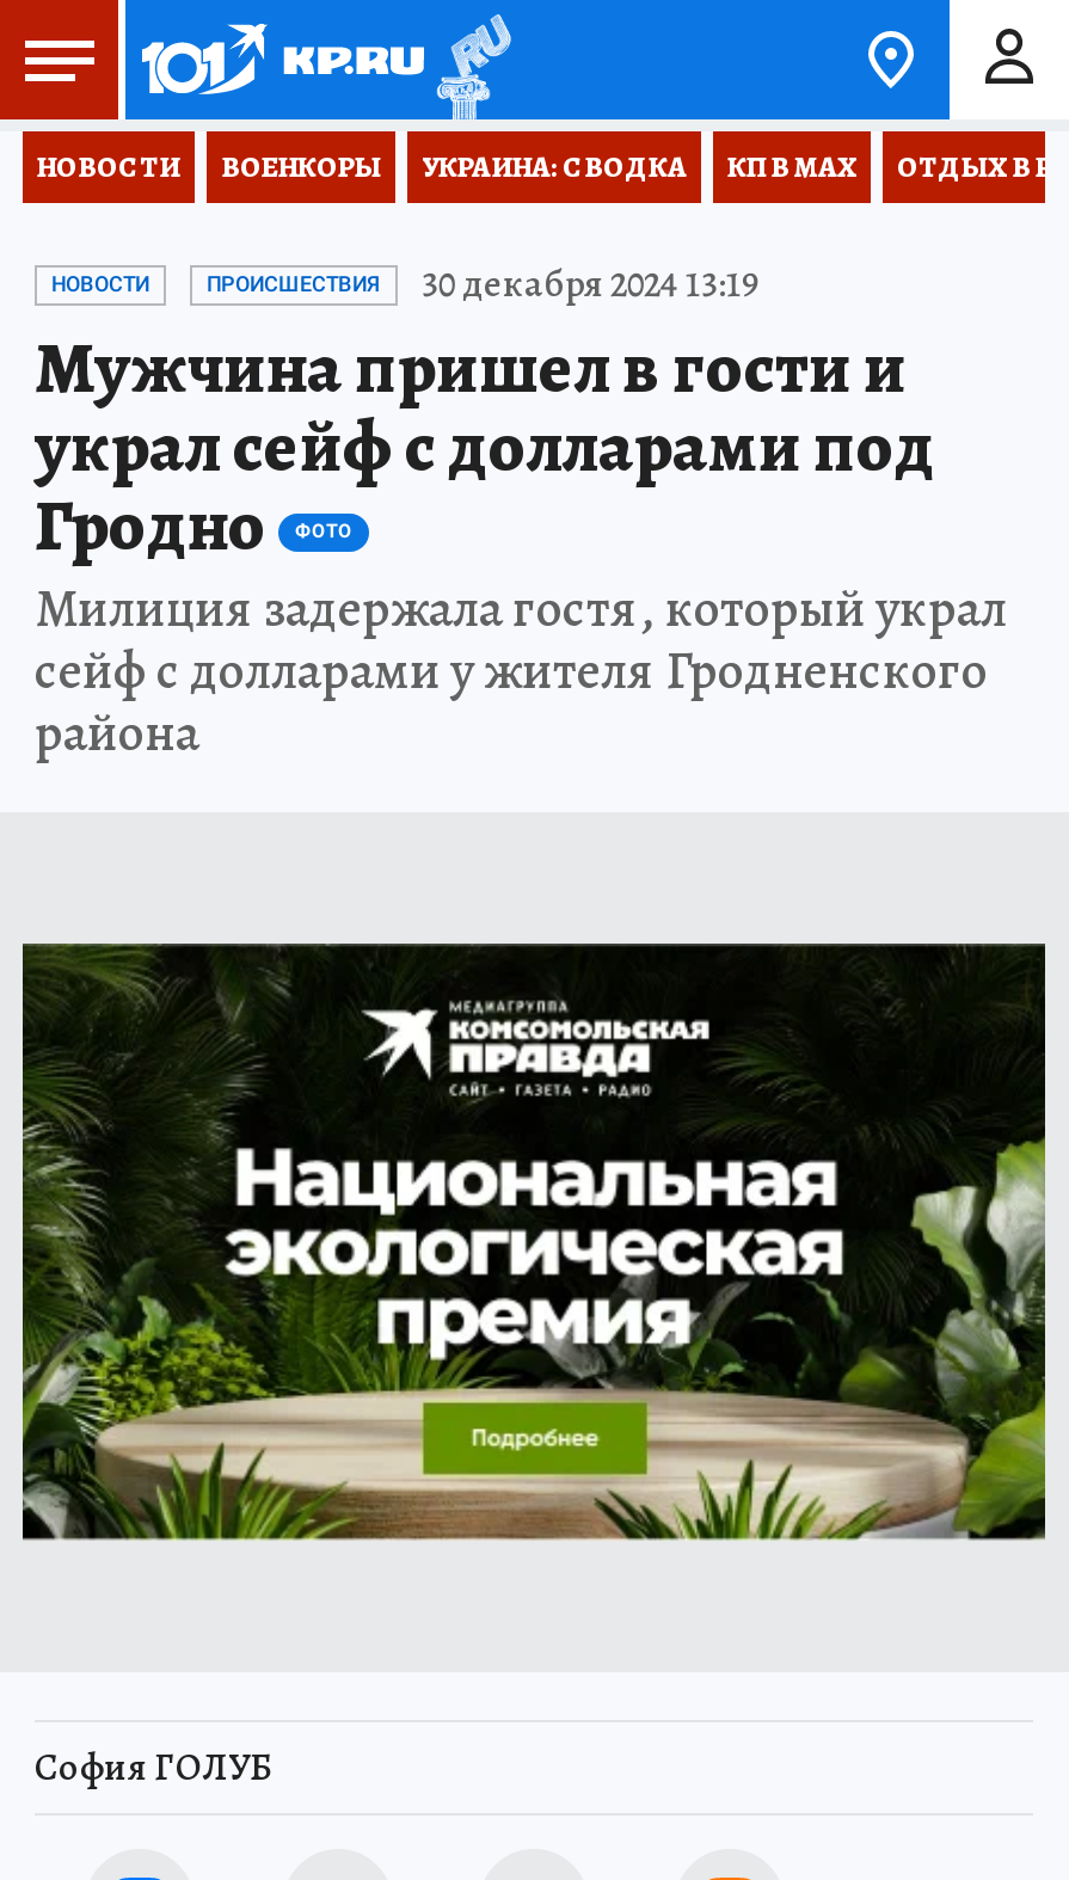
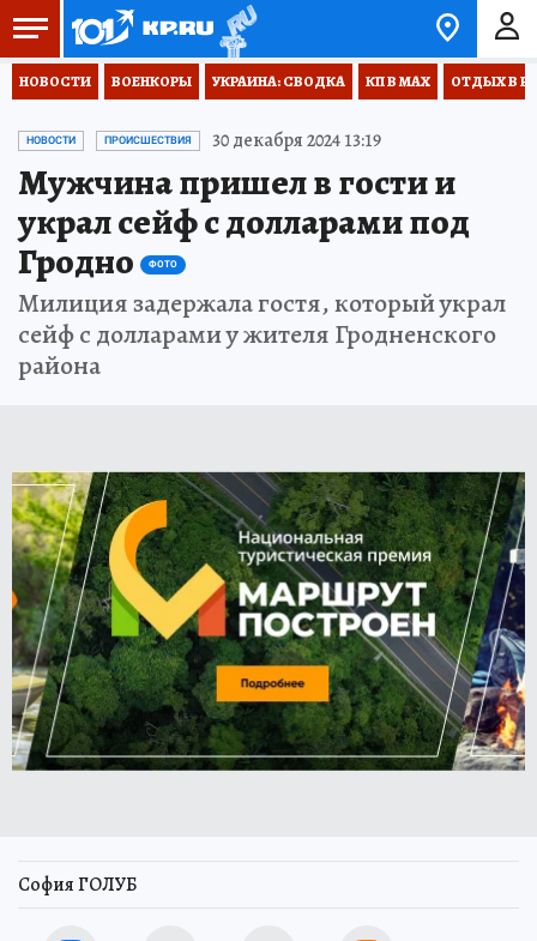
[20,941,1048,1541] [image] -> [11,471,526,772] [image]

